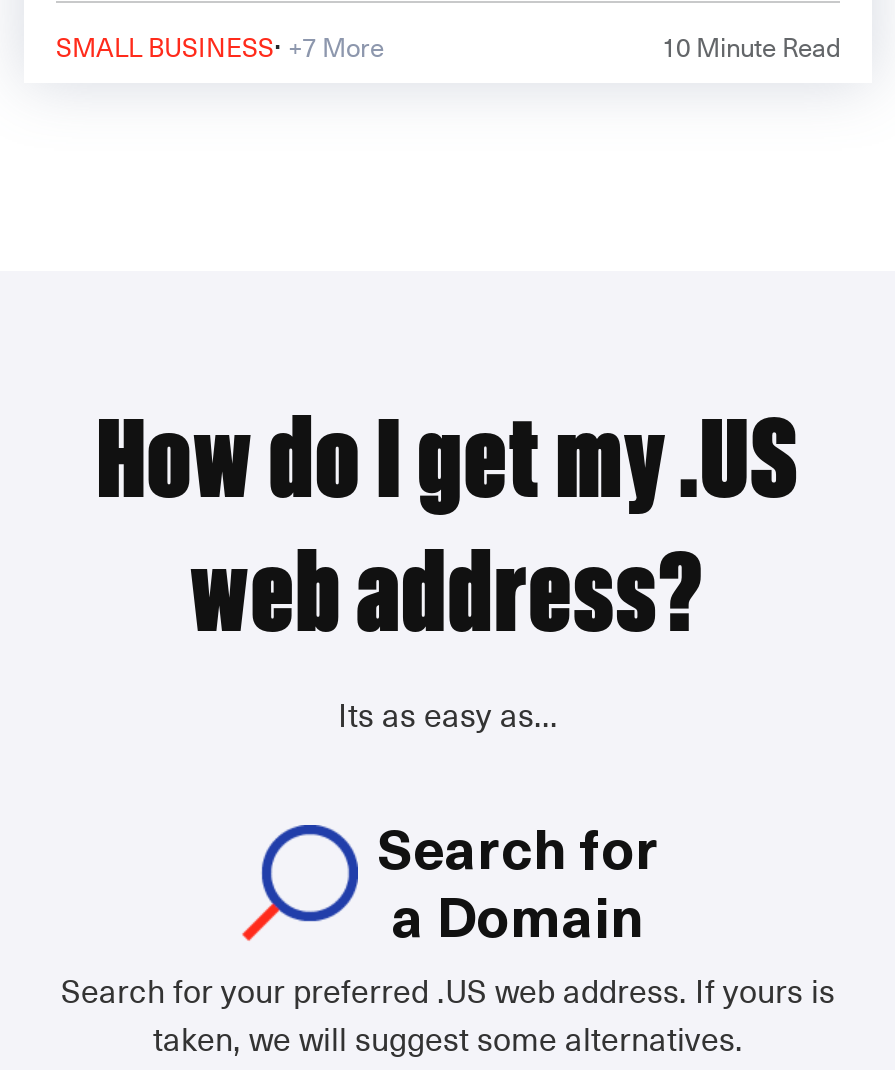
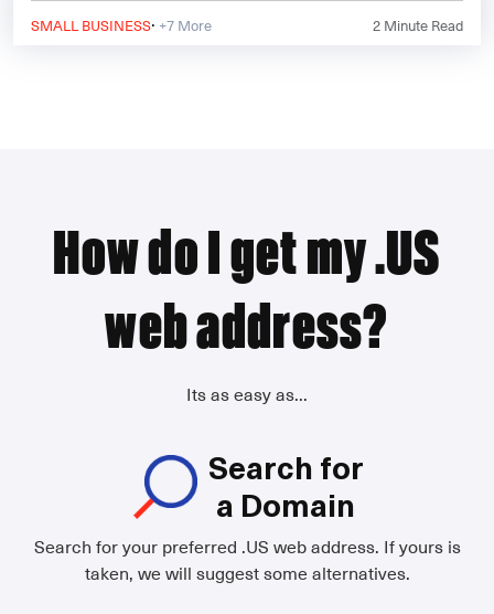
[662,26,840,64] 10 Minute Read -> [373,15,463,36] 2 Minute Read

